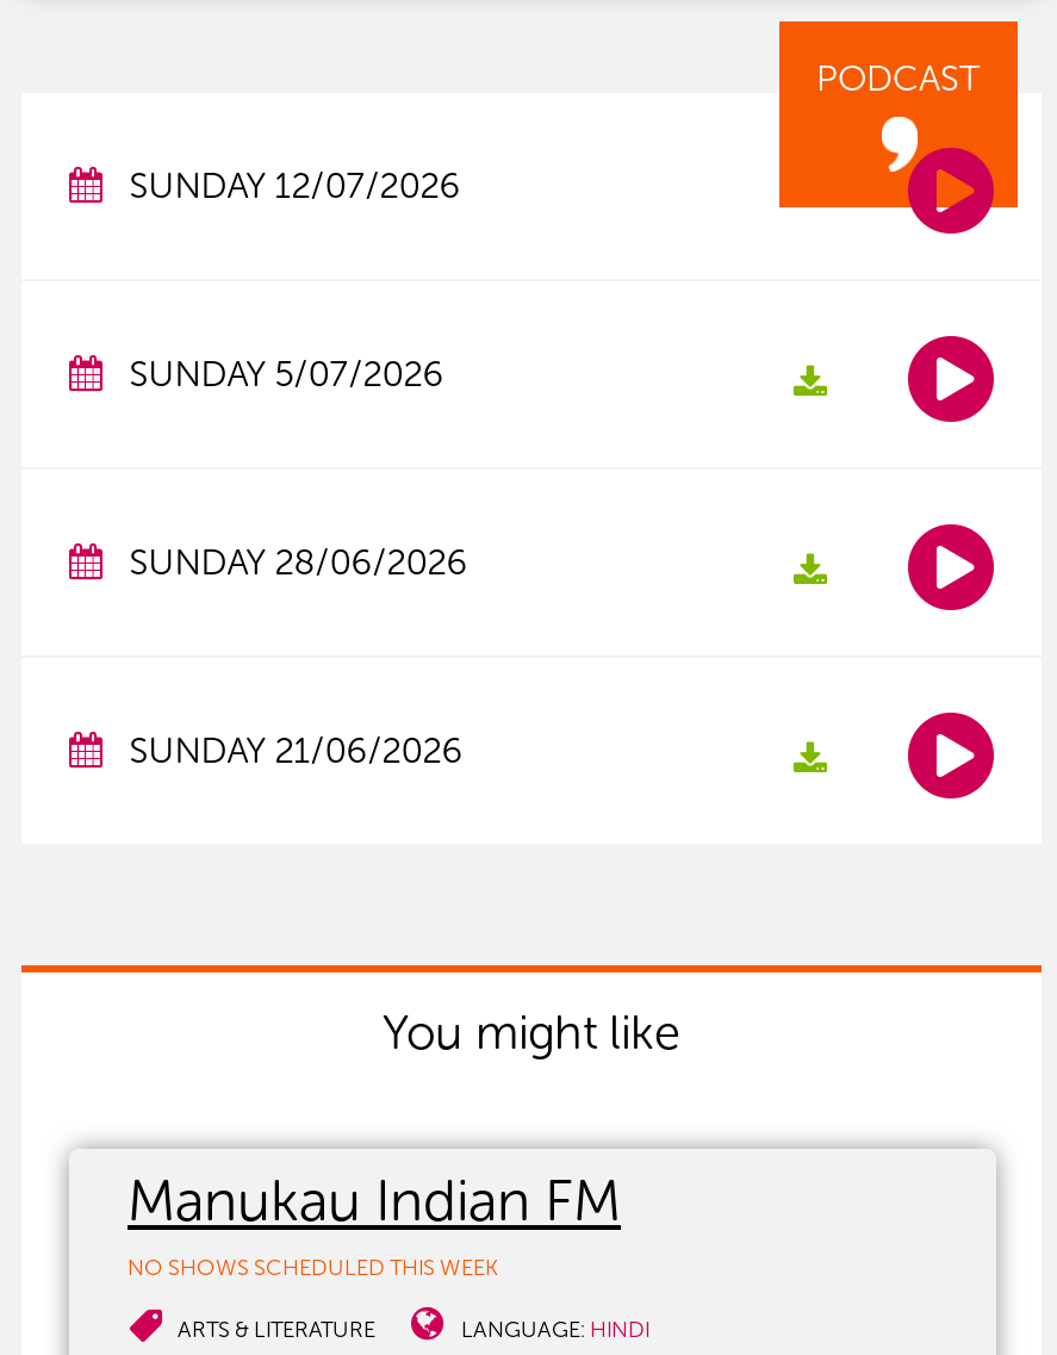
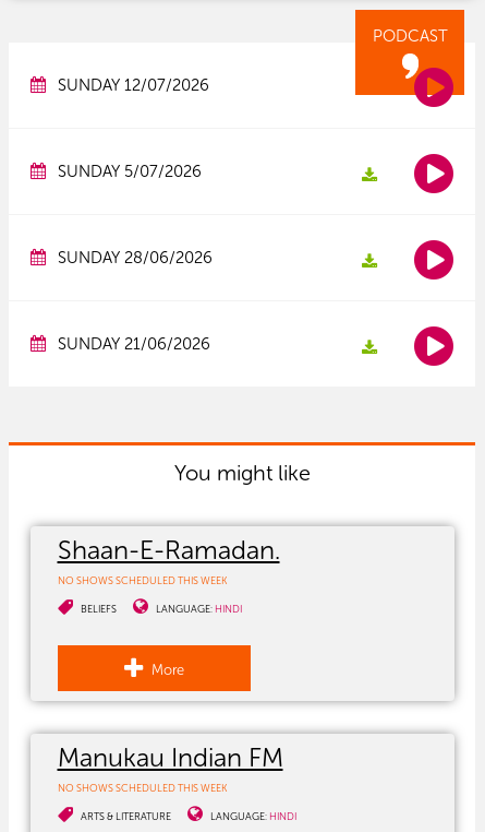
none -> [57,534,280,615] Shaan-E-Ramadan. | NO SHOWS SCHEDULED THIS WEEK | BELIEFS | LANGUAGE: HINDI
none -> [148,661,184,678] More

